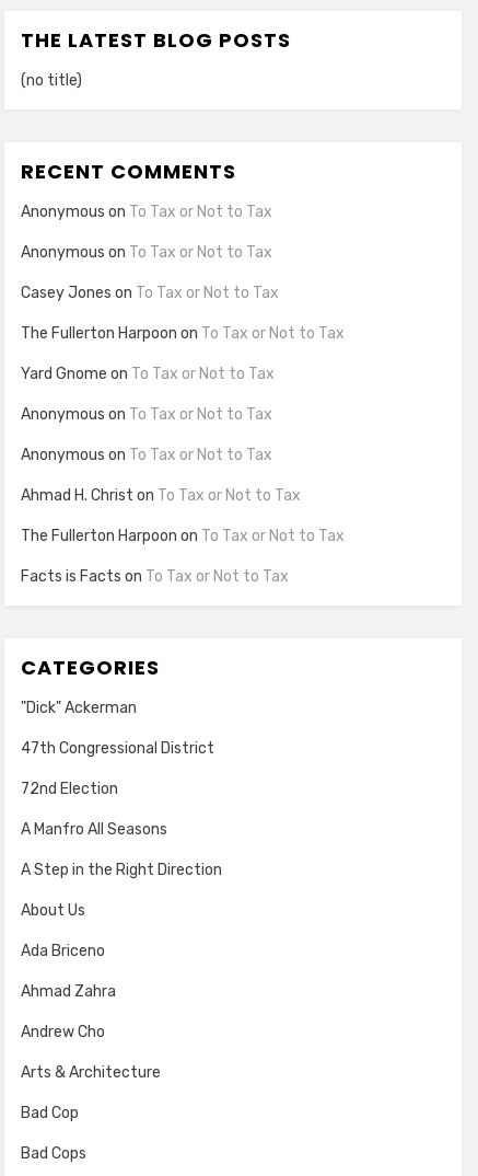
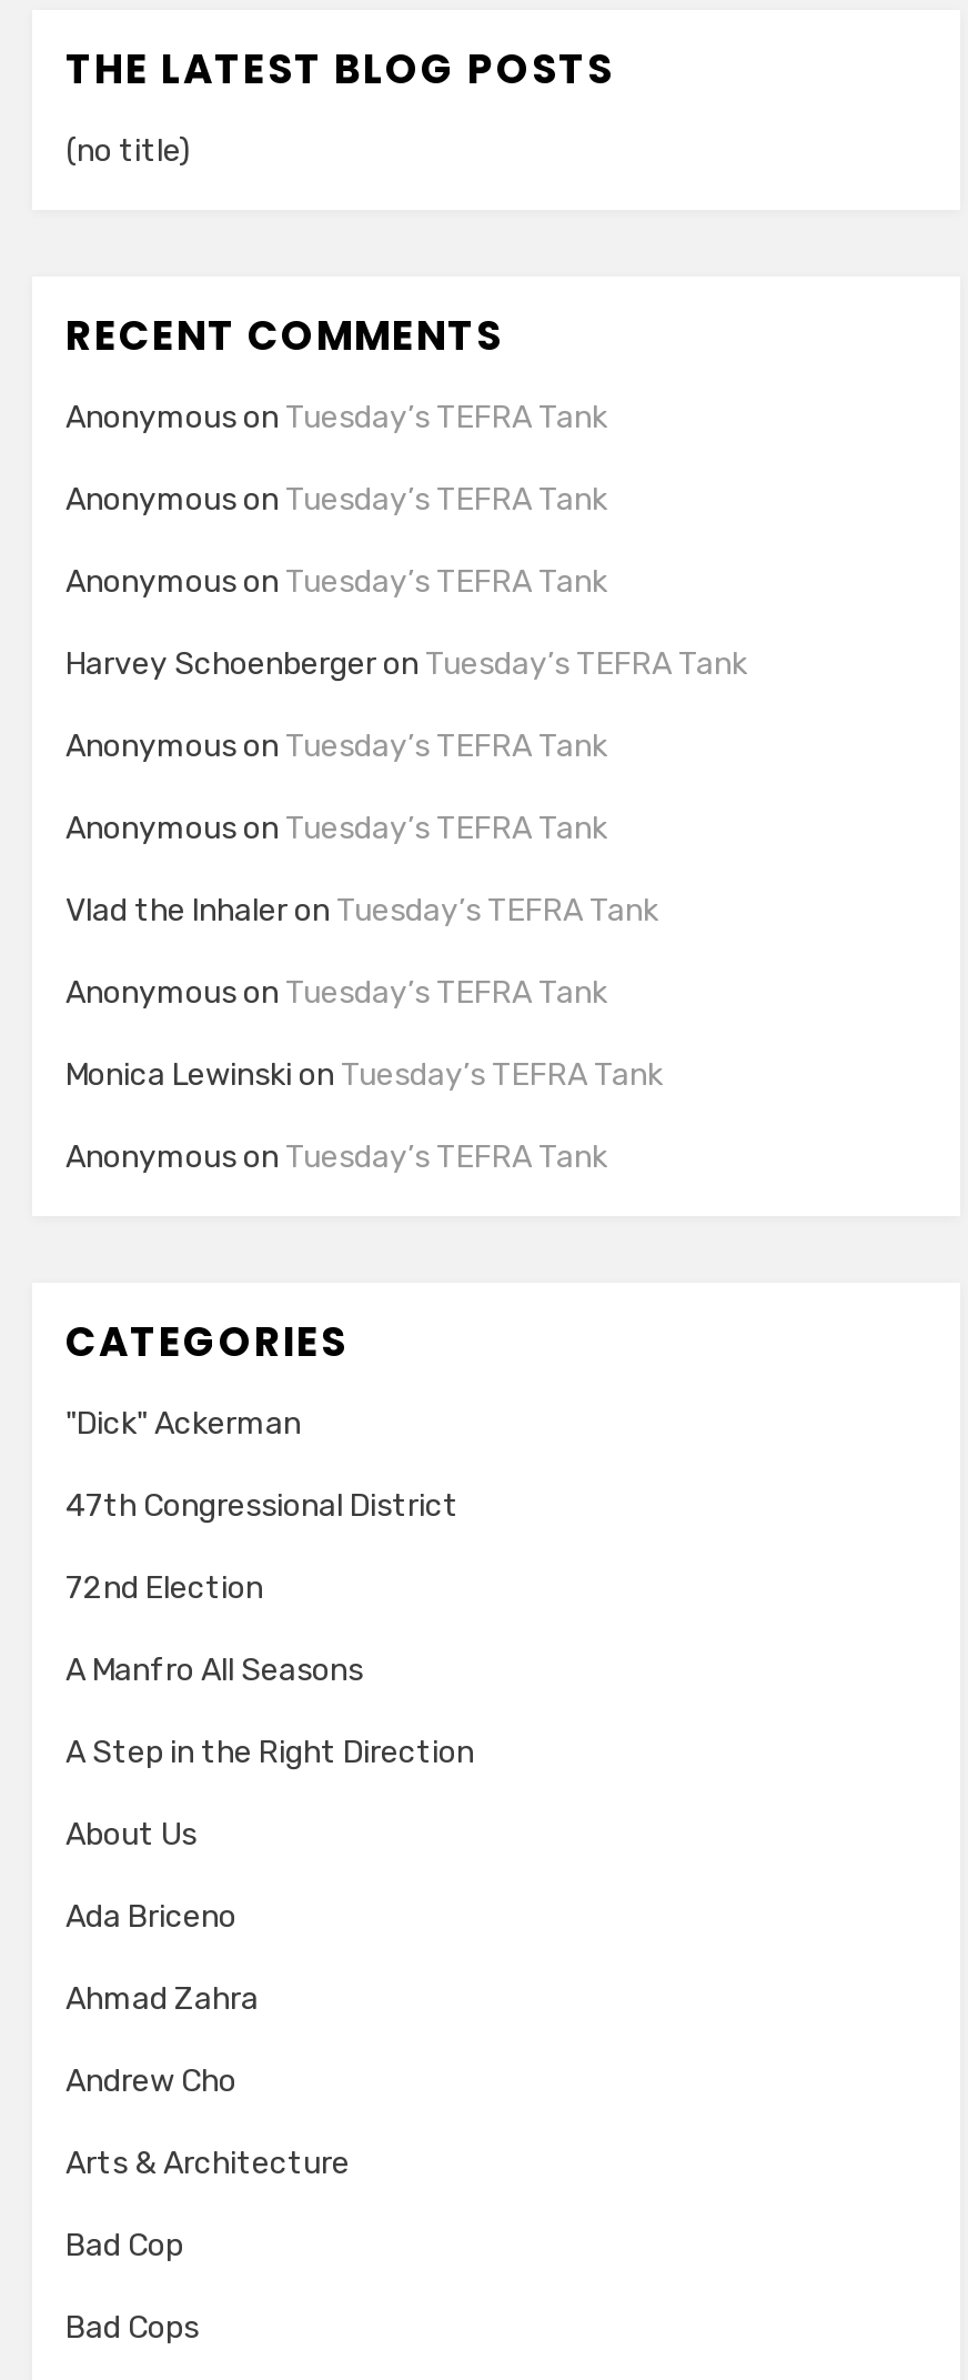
[21,202,272,221] Anonymous on To Tax or Not to Tax -> [65,398,607,436] Anonymous on Tuesday’s TEFRA Tank
[21,243,272,261] Anonymous on To Tax or Not to Tax -> [65,480,607,518] Anonymous on Tuesday’s TEFRA Tank
[21,283,279,302] Casey Jones on To Tax or Not to Tax -> [65,562,607,600] Anonymous on Tuesday’s TEFRA Tank
[21,324,345,342] The Fullerton Harpoon on To Tax or Not to Tax -> [65,644,747,682] Harvey Schoenberger on Tuesday’s TEFRA Tank
[21,364,275,383] Yard Gnome on To Tax or Not to Tax -> [65,727,607,764] Anonymous on Tuesday’s TEFRA Tank
[21,405,272,423] Anonymous on To Tax or Not to Tax -> [65,809,607,846] Anonymous on Tuesday’s TEFRA Tank
[21,445,272,464] Anonymous on To Tax or Not to Tax -> [65,891,658,929] Vlad the Inhaler on Tuesday’s TEFRA Tank
[21,486,301,504] Ahmad H. Christ on To Tax or Not to Tax -> [65,973,607,1011] Anonymous on Tuesday’s TEFRA Tank
[21,526,345,545] The Fullerton Harpoon on To Tax or Not to Tax -> [65,1055,663,1093] Monica Lewinski on Tuesday’s TEFRA Tank
[21,567,289,585] Facts is Facts on To Tax or Not to Tax -> [65,1137,607,1175] Anonymous on Tuesday’s TEFRA Tank

